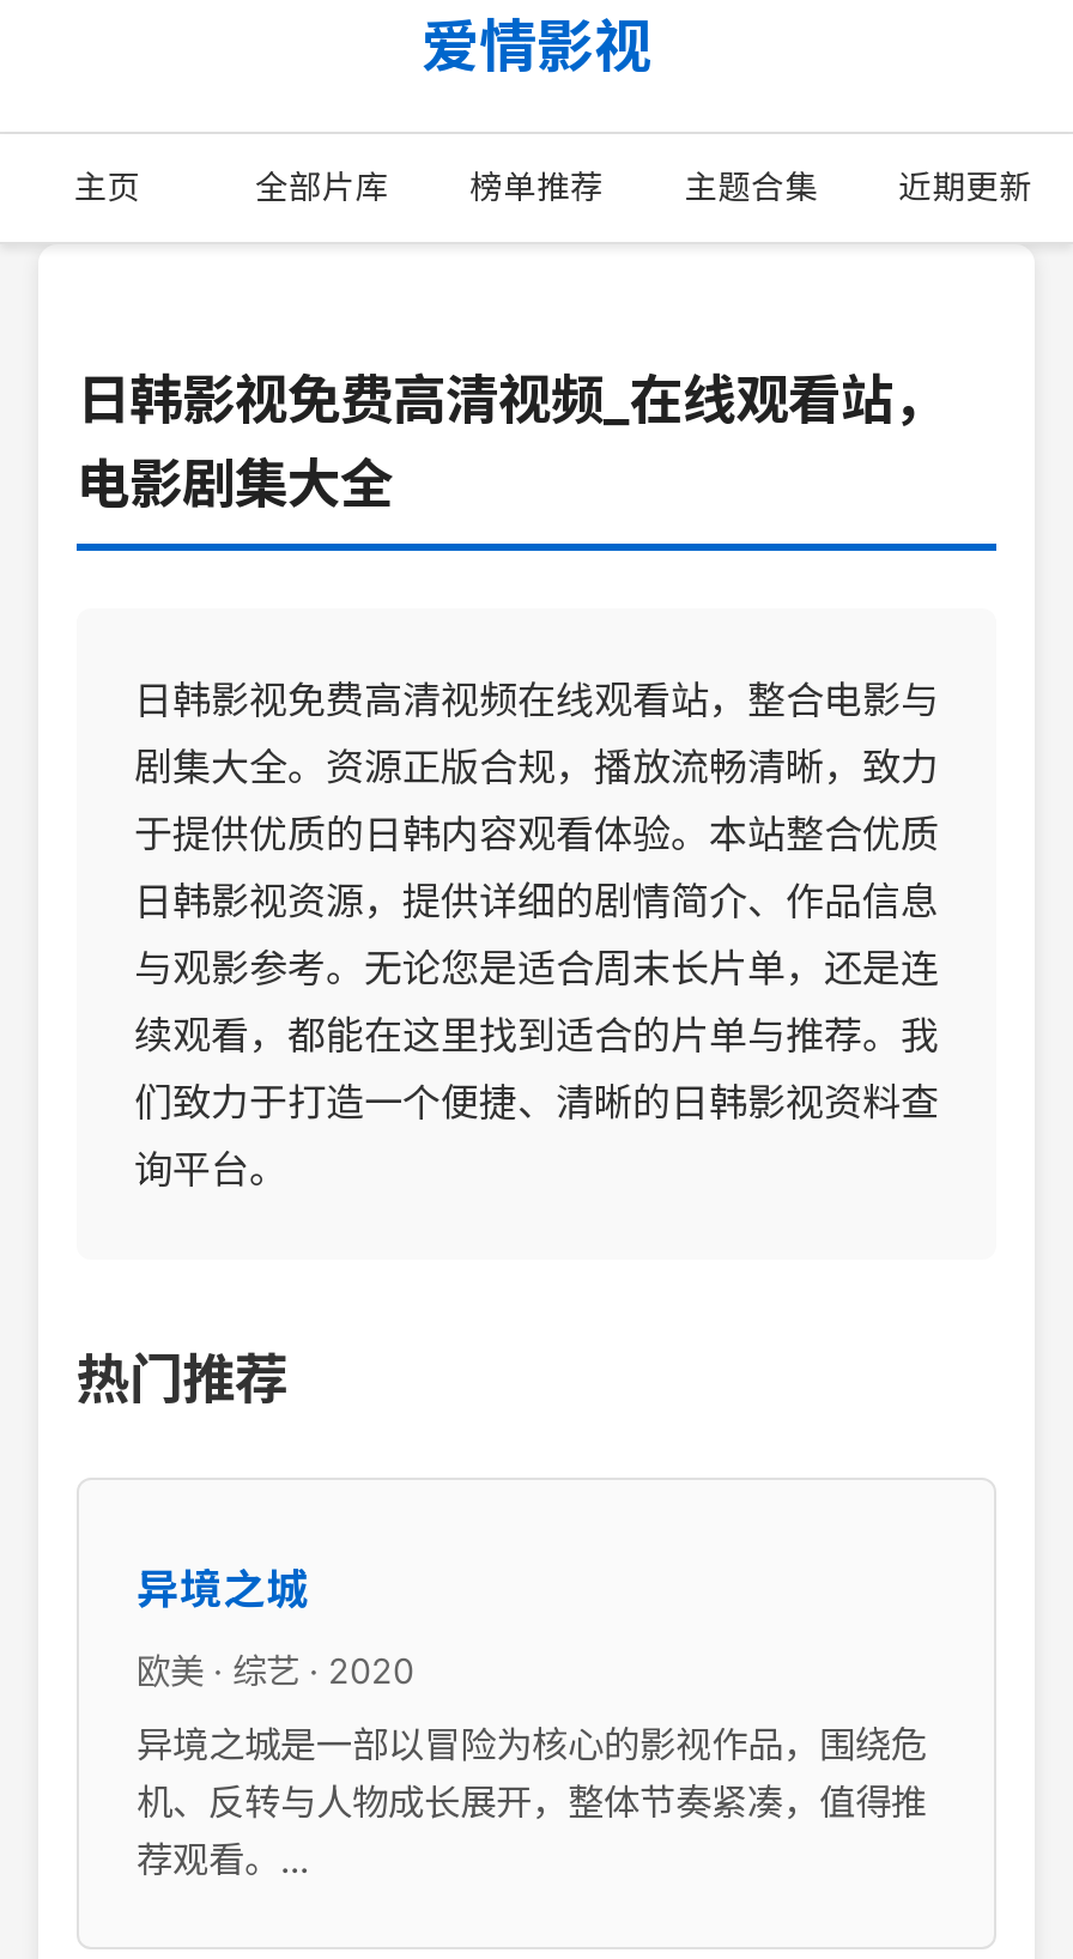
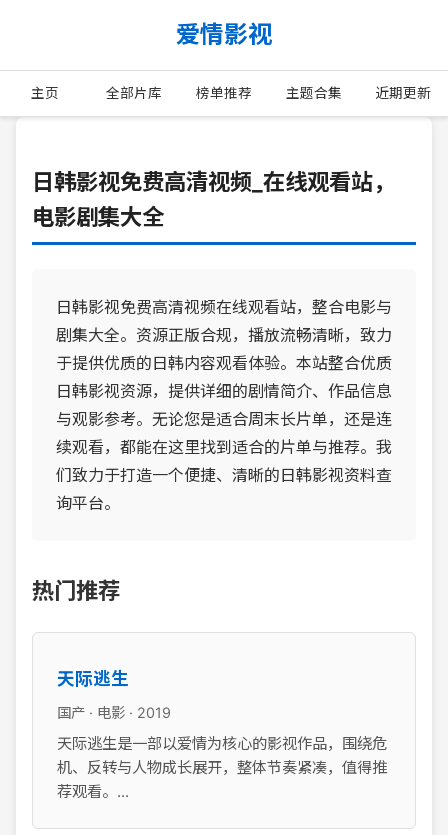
[137,1564,309,1614] 异境之城 -> [57,668,129,689] 天际逃生
[137,1650,414,1691] 欧美 · 综艺 · 2020 -> [57,704,171,721] 国产 · 电影 · 2019
[137,1722,927,1767] 异境之城是一部以冒险为核心的影视作品，围绕危 -> [57,734,387,753] 天际逃生是一部以爱情为核心的影视作品，围绕危

